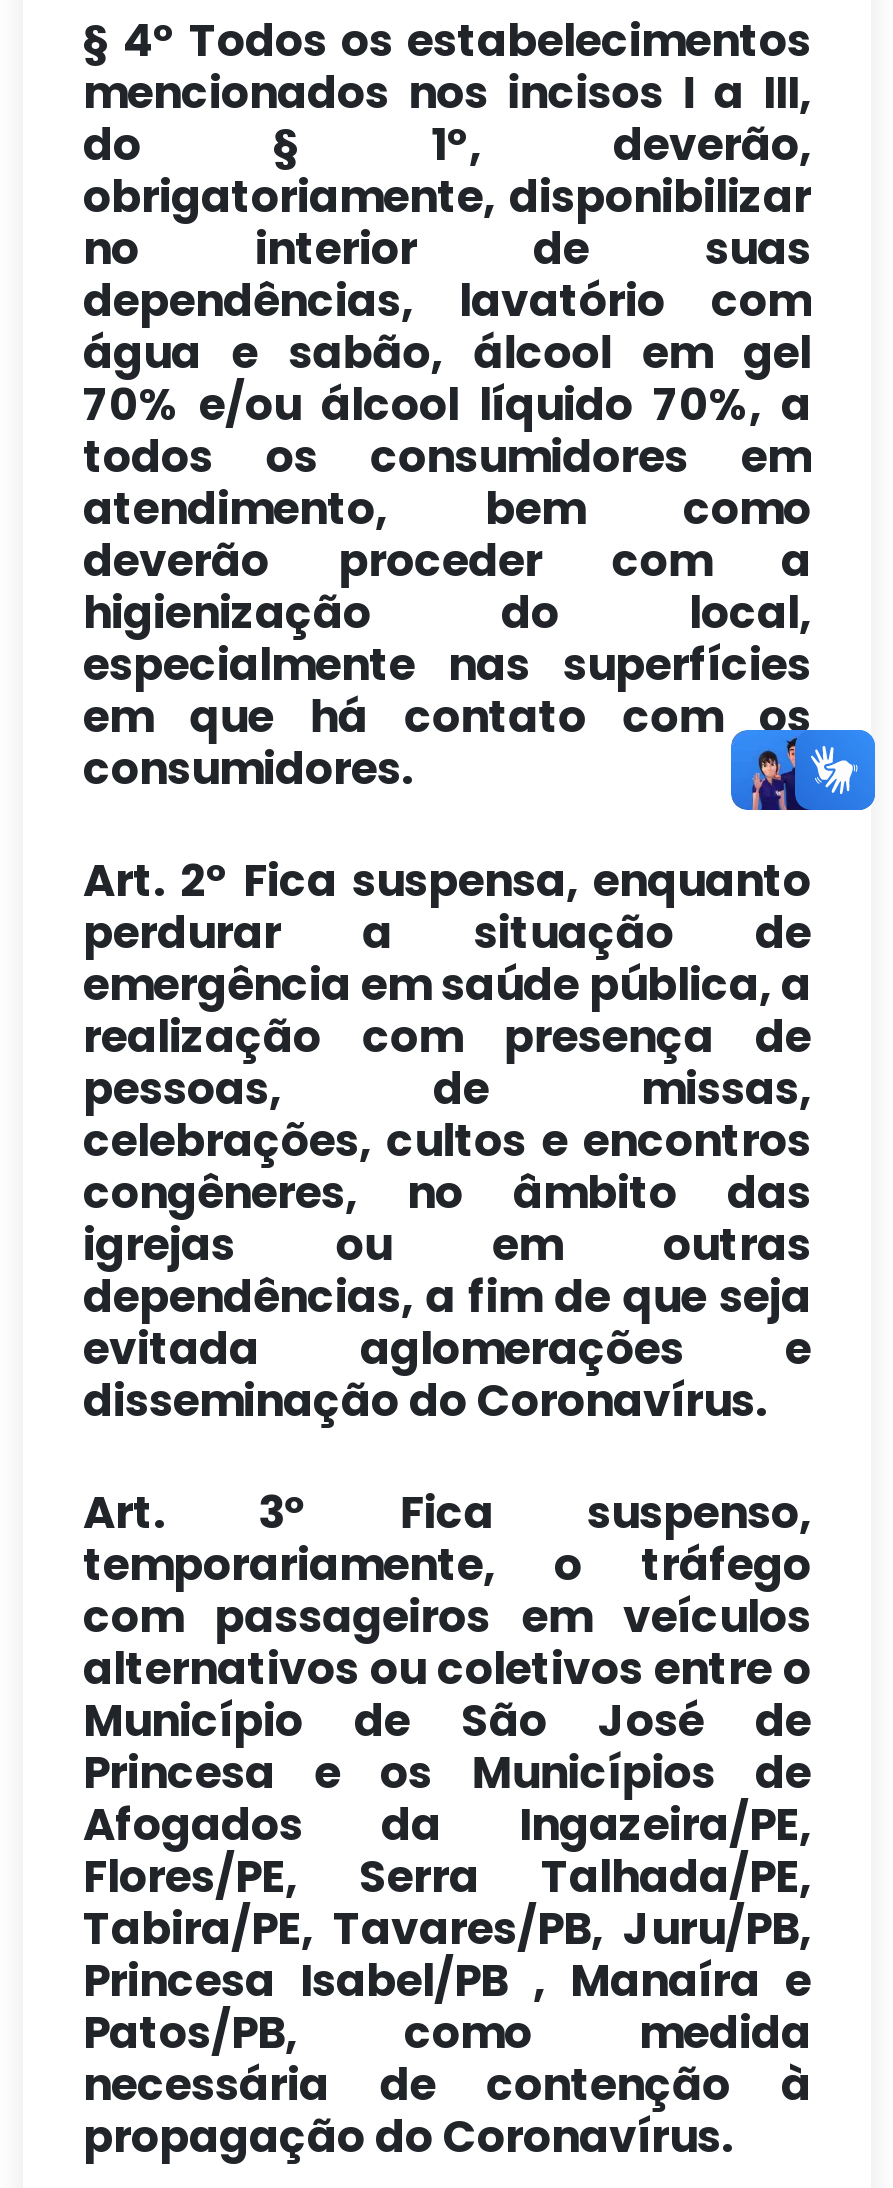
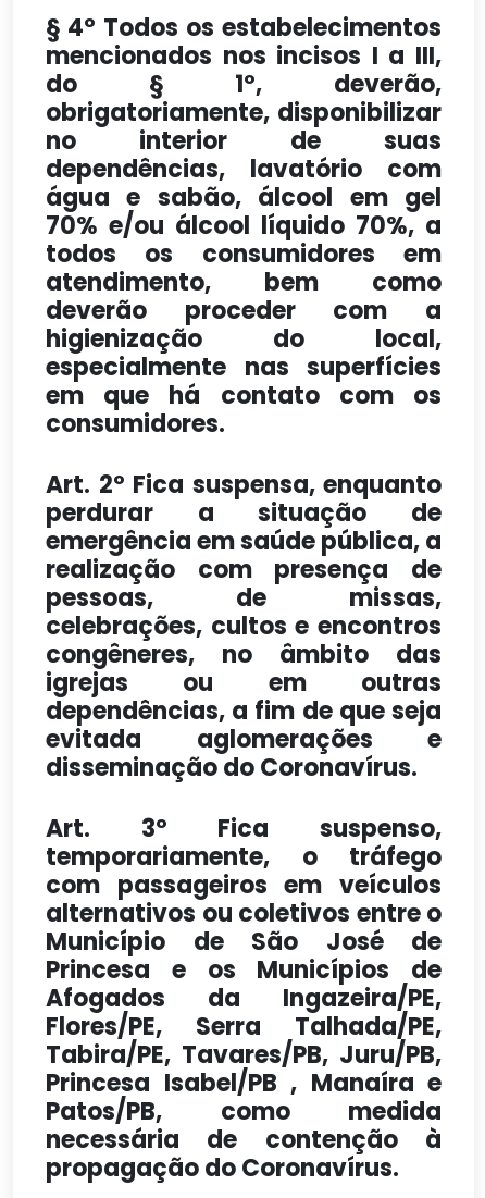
[729,728,877,812] [image] -> none

